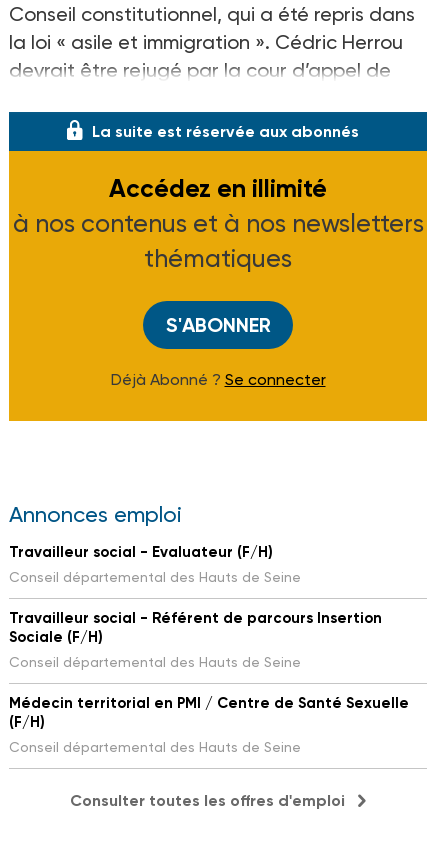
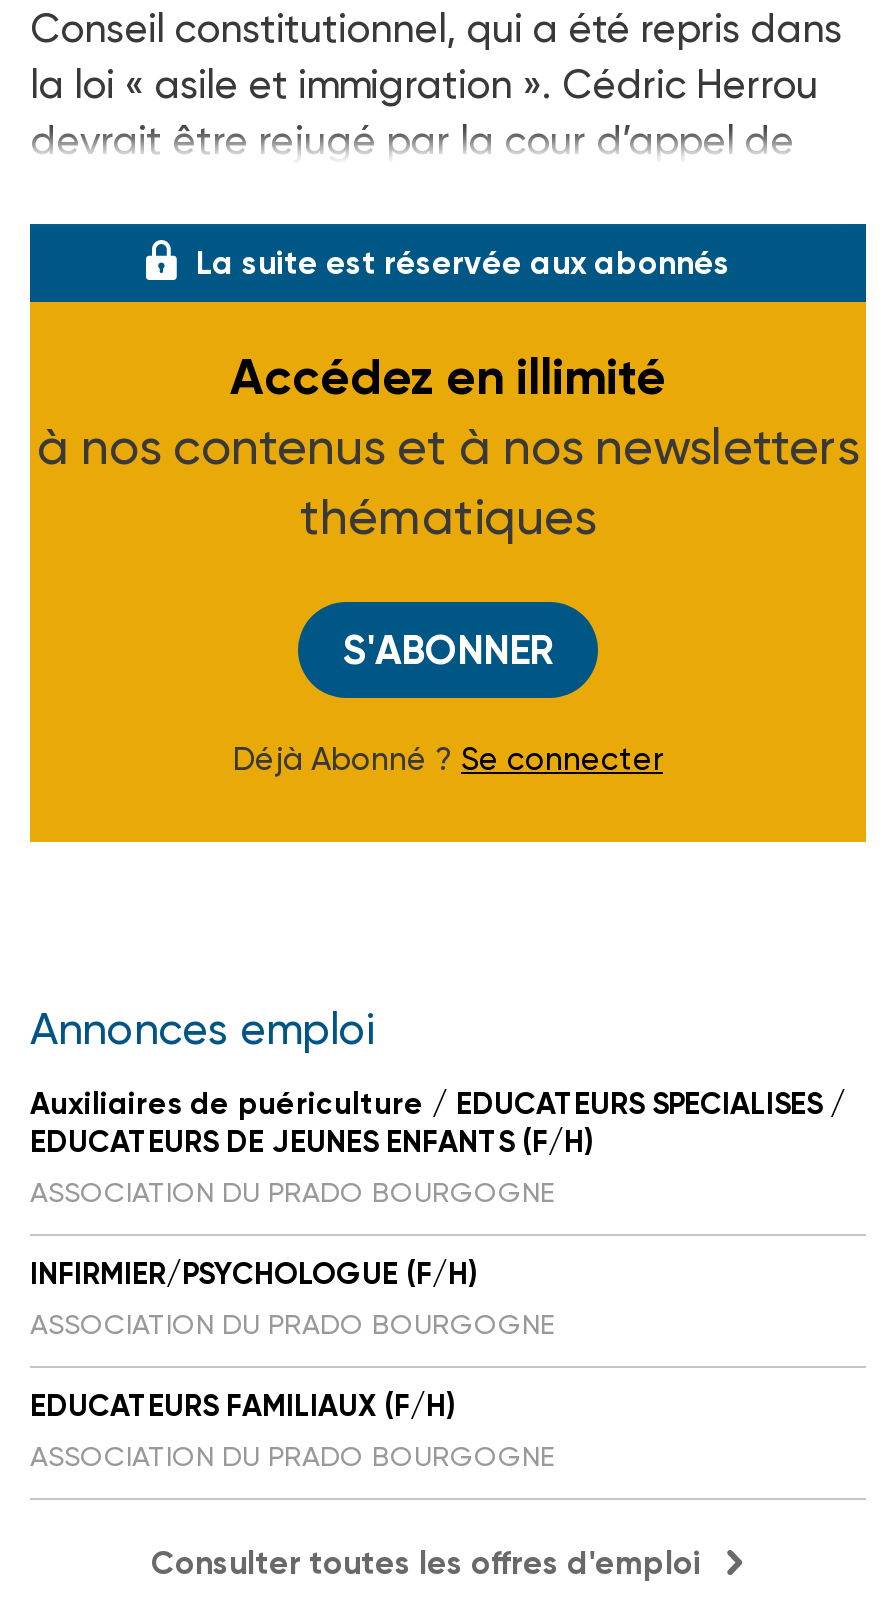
[9,543,301,585] Travailleur social - Evaluateur (F/H) | Conseil départemental des Hauts de Seine -> [30,1086,846,1208] Auxiliaires de puériculture / EDUCATEURS SPECIALISES / | EDUCATEURS DE JEUNES ENFANTS (F/H) | ASSOCIATION DU PRADO BOURGOGNE
[9,609,382,670] Travailleur social - Référent de parcours Insertion | Sociale (F/H) | Conseil départemental des Hauts de Seine -> [30,1256,554,1340] INFIRMIER/PSYCHOLOGUE (F/H) | ASSOCIATION DU PRADO BOURGOGNE
[9,694,409,755] Médecin territorial en PMI / Centre de Santé Sexuelle | (F/H) | Conseil départemental des Hauts de Seine -> [30,1388,554,1472] EDUCATEURS FAMILIAUX (F/H) | ASSOCIATION DU PRADO BOURGOGNE

